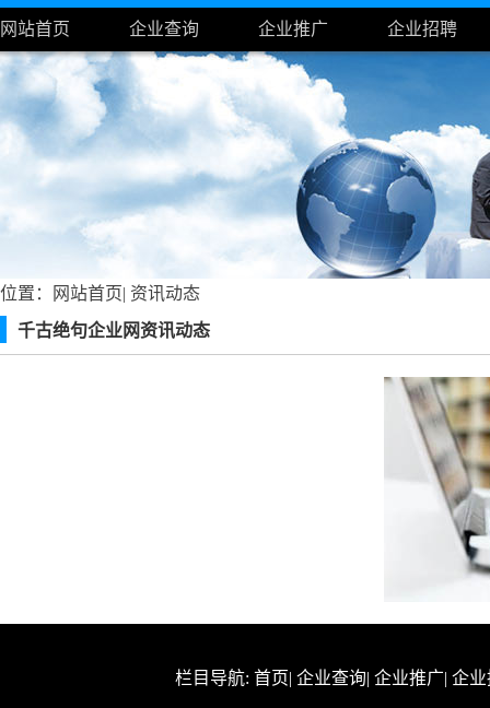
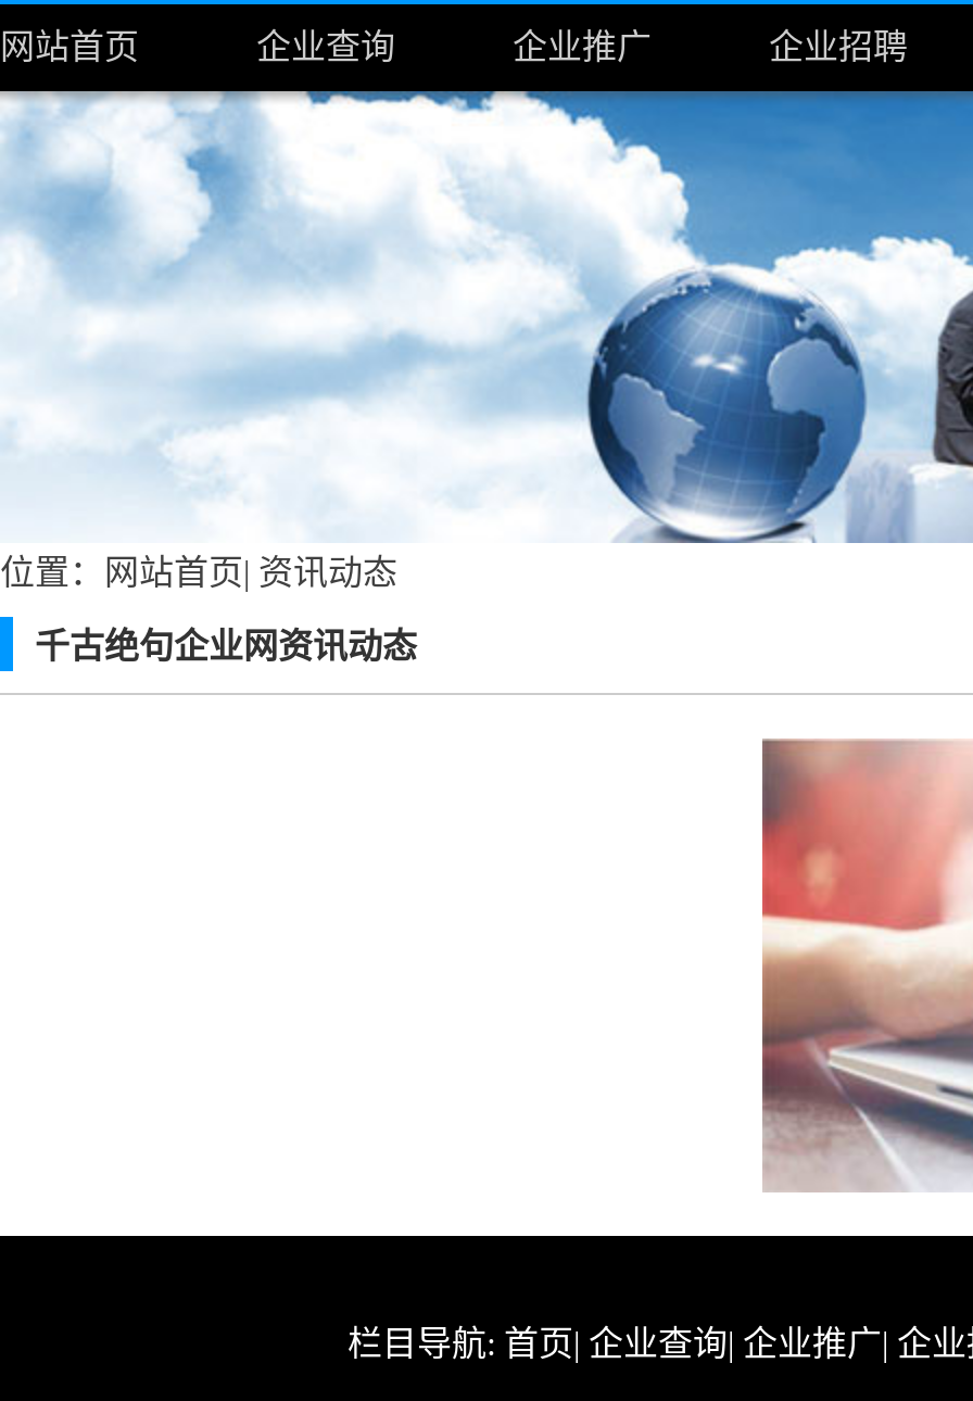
[384,377,487,601] [image] -> [760,739,966,1192] [image]

